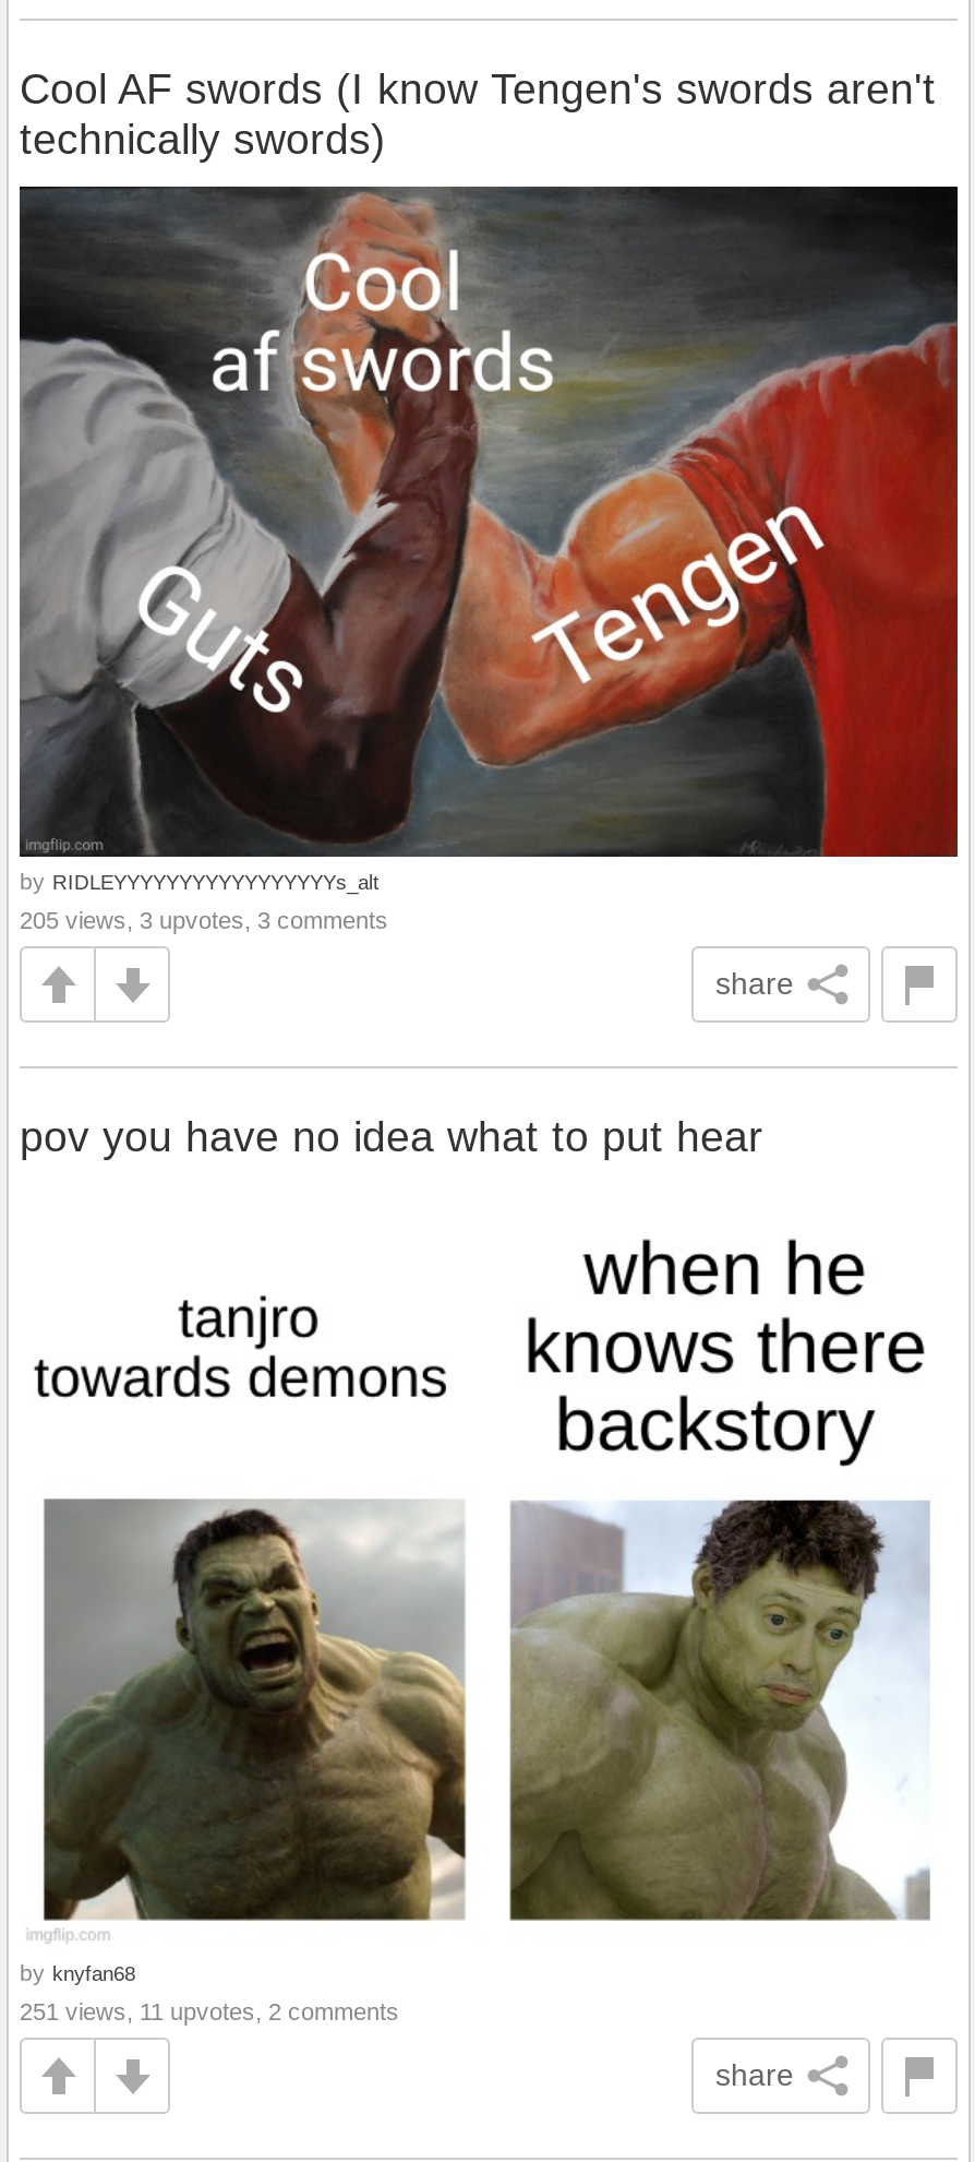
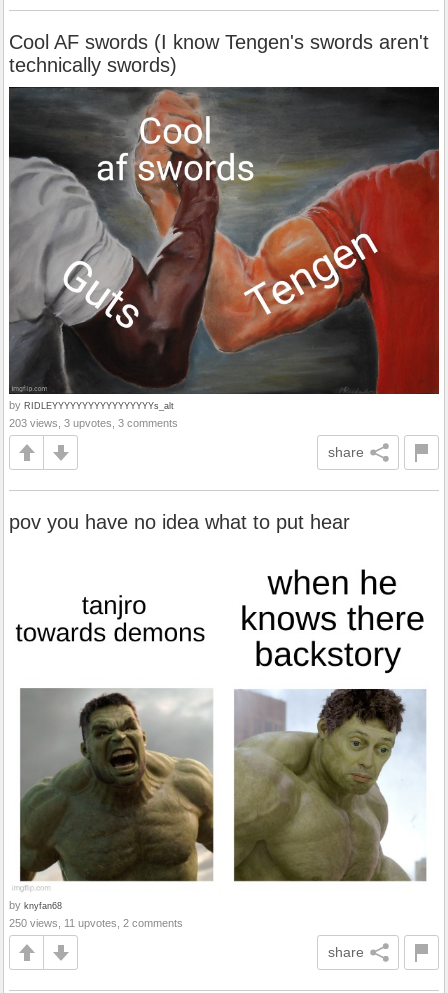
[20,908,388,934] 205 views, 3 upvotes, 3 comments -> [9,417,178,429] 203 views, 3 upvotes, 3 comments
[20,1999,399,2025] 251 views, 11 upvotes, 2 comments -> [9,917,183,929] 250 views, 11 upvotes, 2 comments

